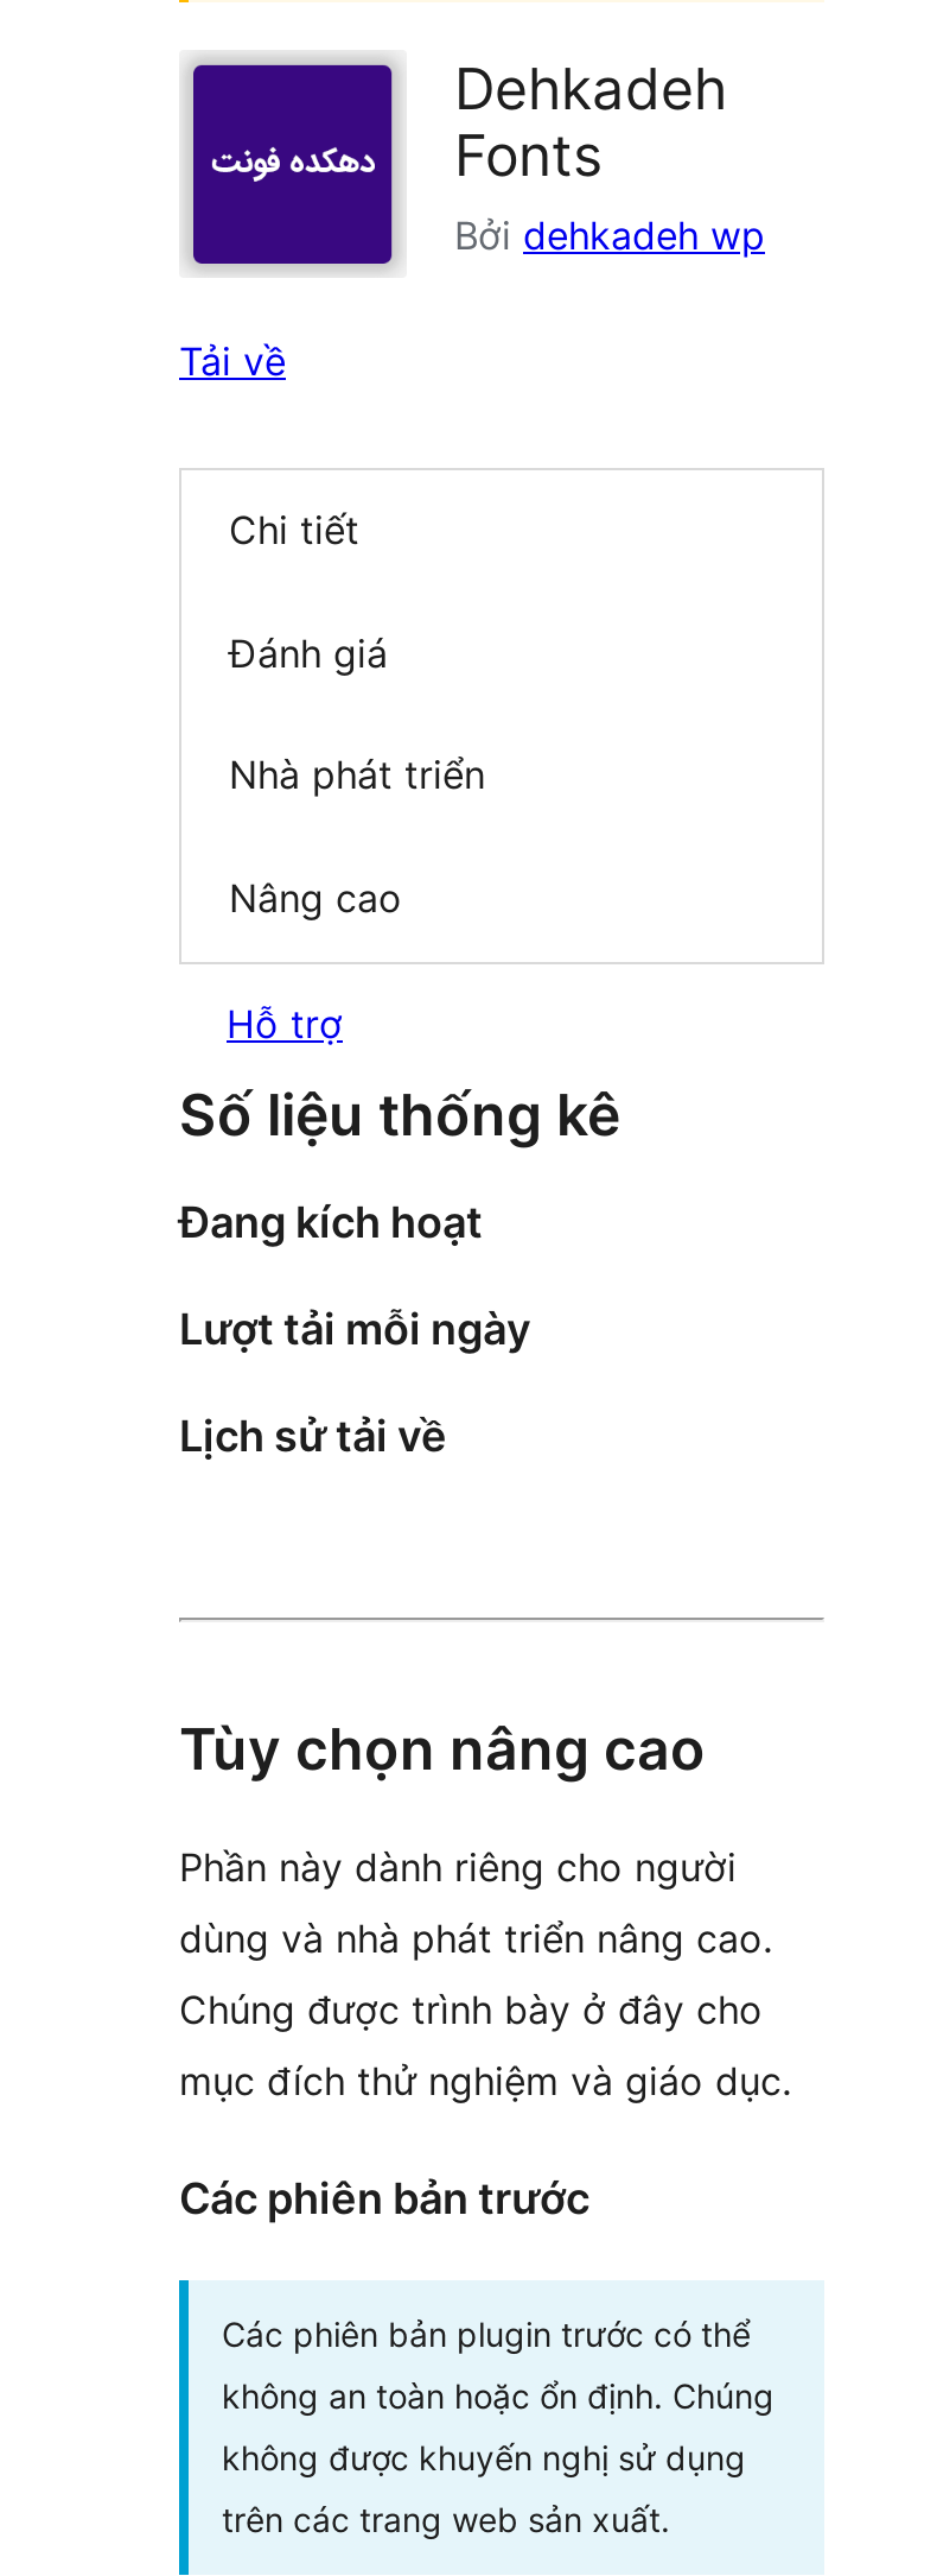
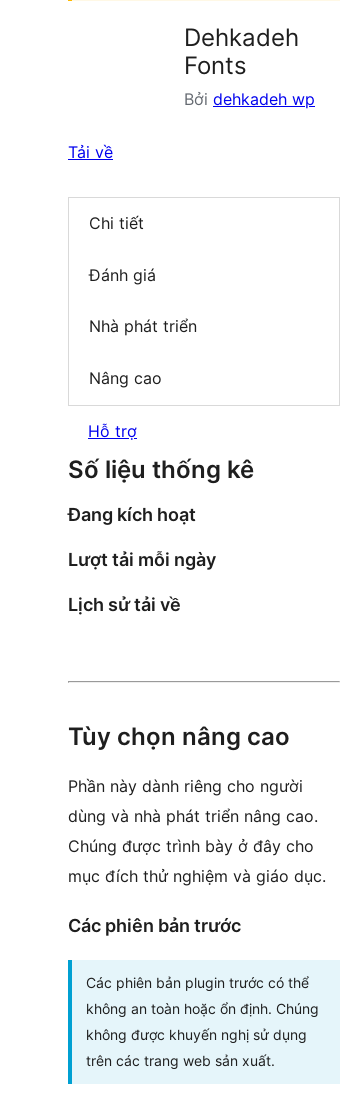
[181,52,404,276] [image] -> none

